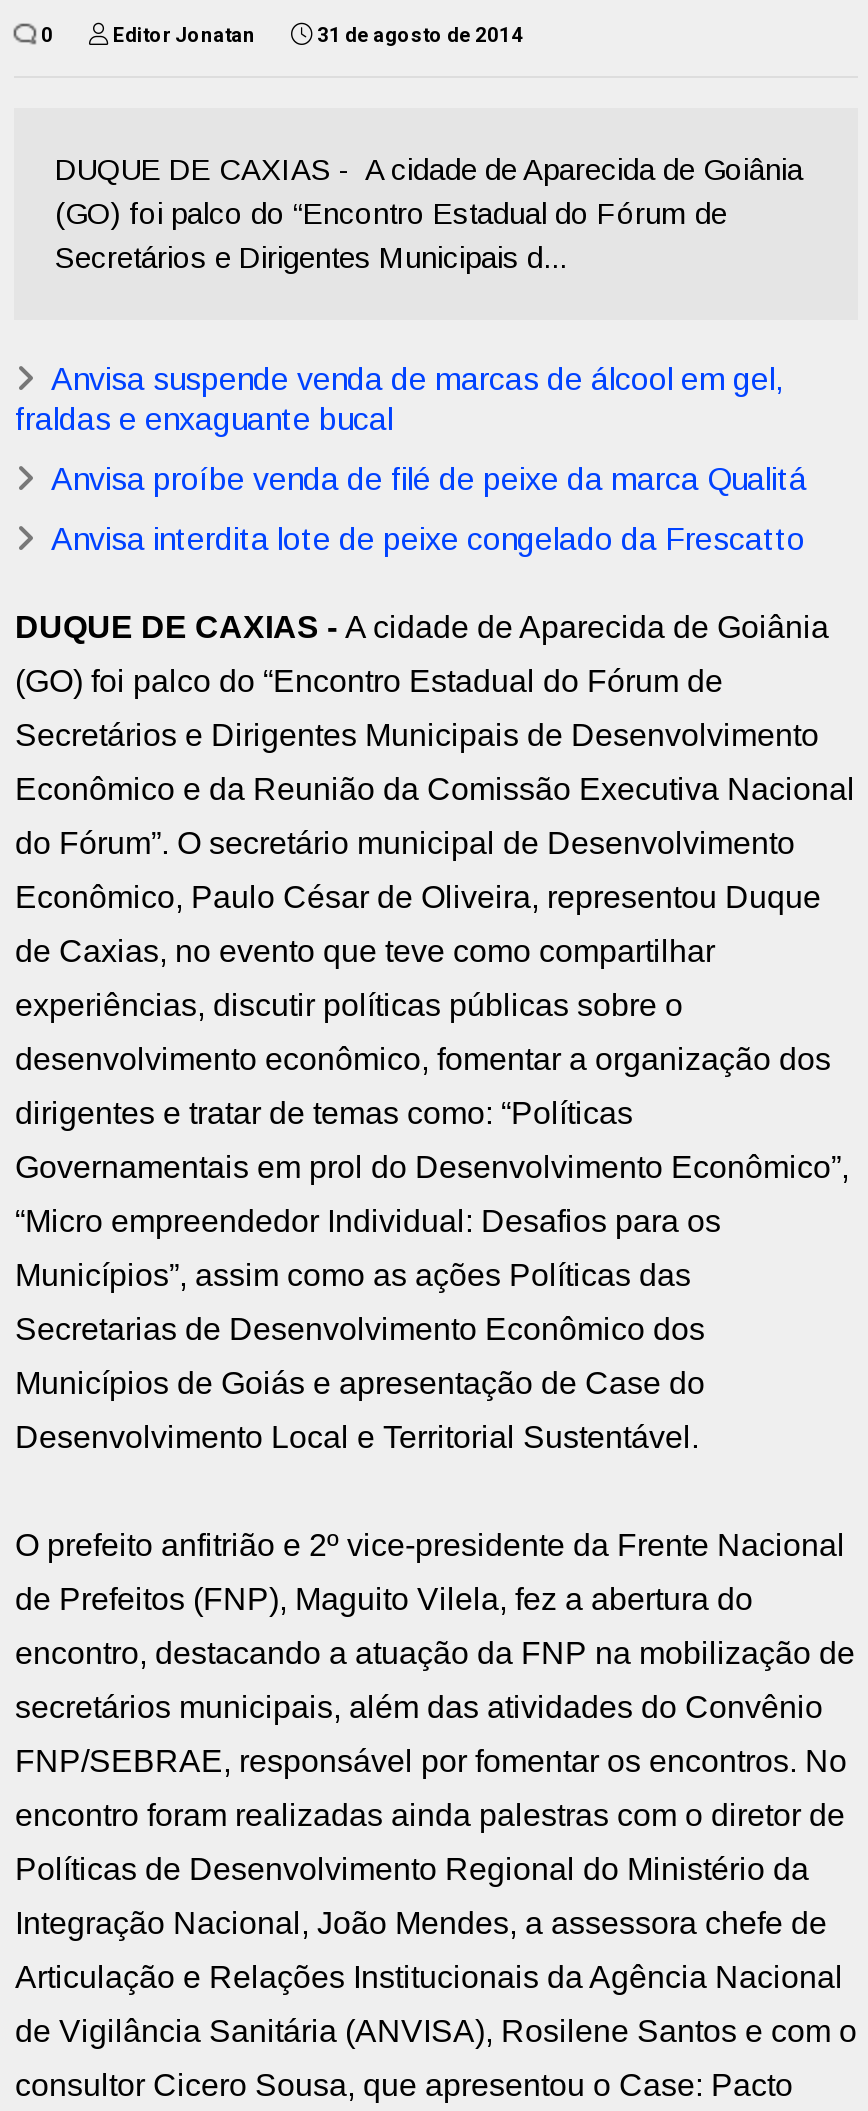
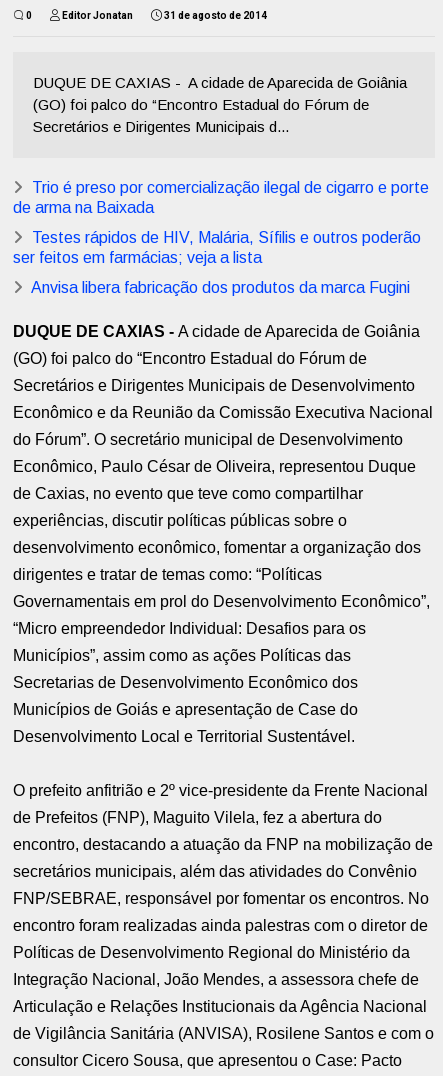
[15,362,785,436] Anvisa suspende venda de marcas de álcool em gel, | fraldas e enxaguante bucal -> [13,179,429,216] Trio é preso por comercialização ilegal de cigarro e porte | de arma na Baixada
[51,462,807,496] Anvisa proíbe venda de filé de peixe da marca Qualitá -> [13,229,421,266] Testes rápidos de HIV, Malária, Sífilis e outros poderão | ser feitos em farmácias; veja a lista
[51,522,805,556] Anvisa interdita lote de peixe congelado da Frescatto -> [31,279,410,296] Anvisa libera fabricação dos produtos da marca Fugini

